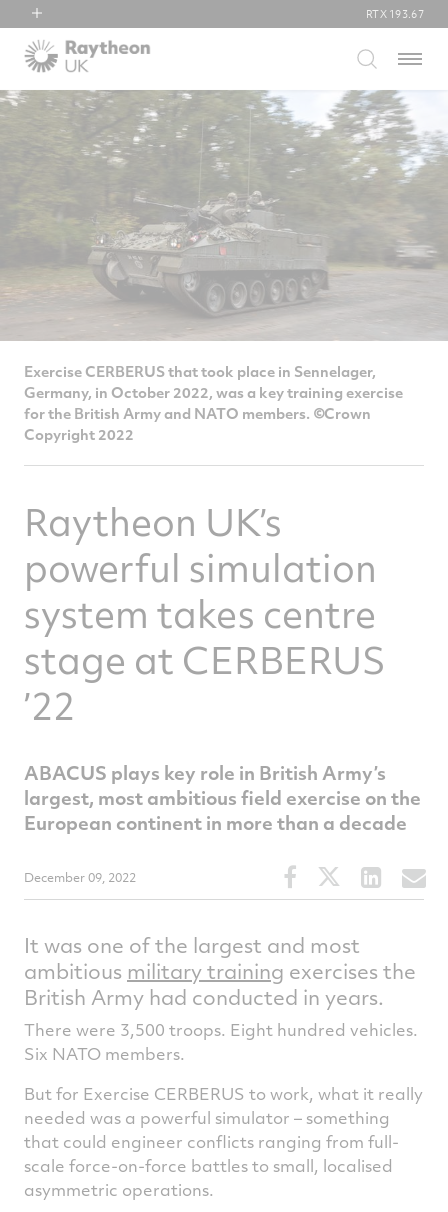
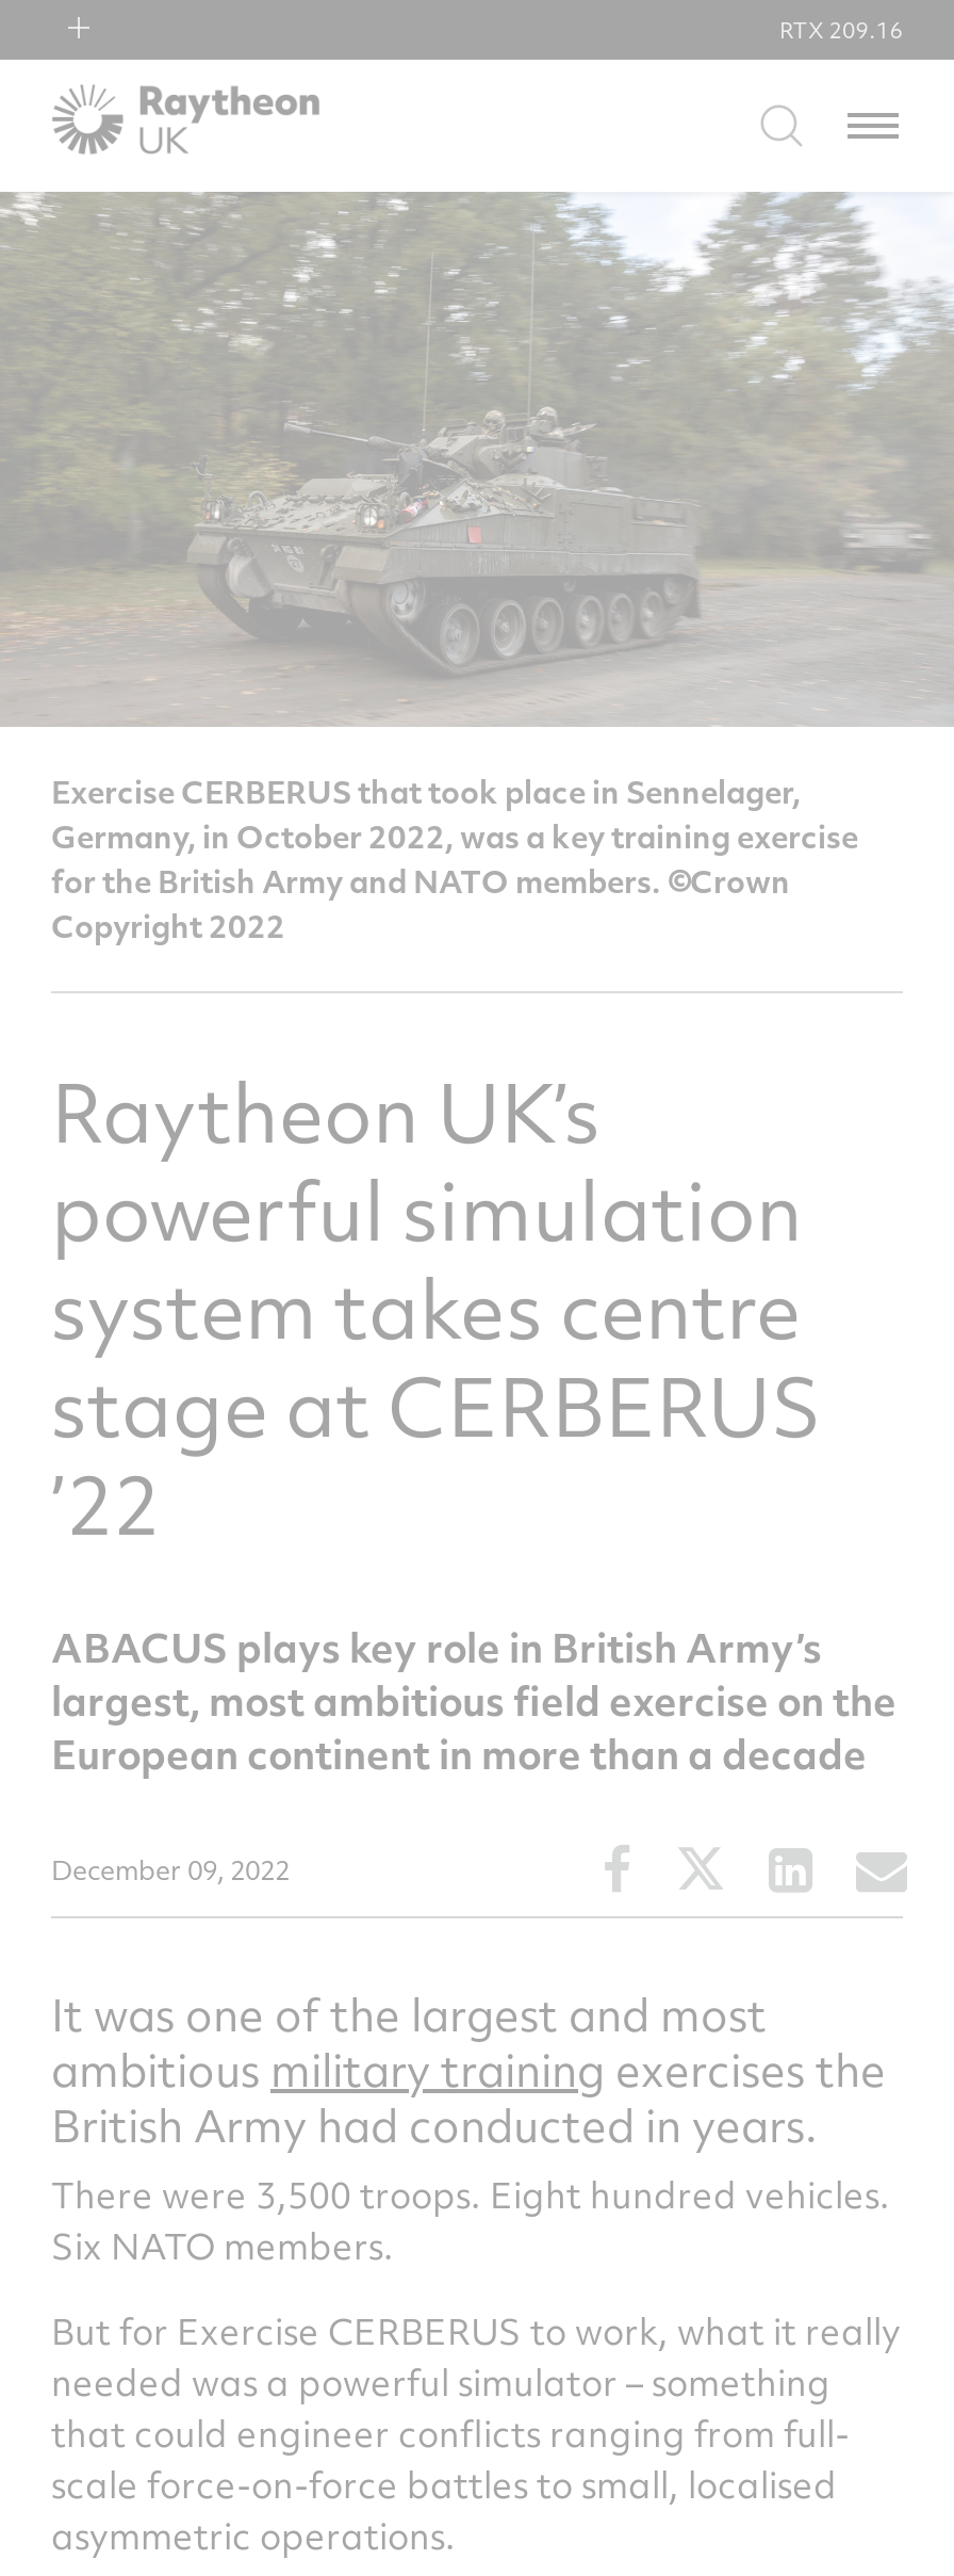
[366,7,424,21] RTX 193.67 -> [779,15,903,45] RTX 209.16

